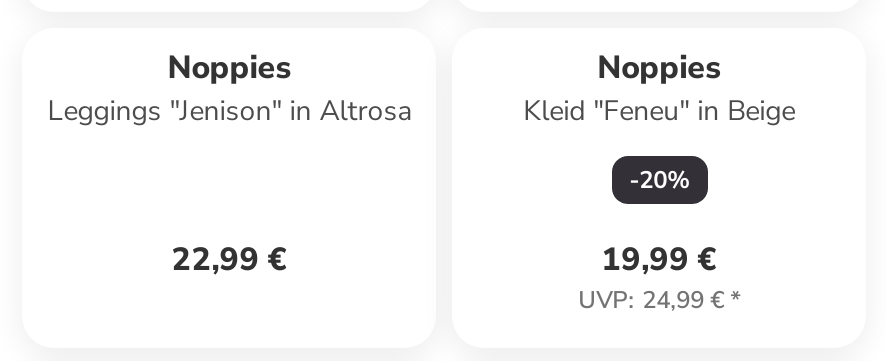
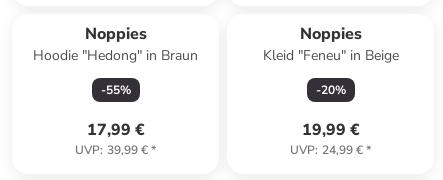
[48,92,412,282] Leggings "Jenison" in Altrosa | 22,99 € -> [33,46,198,158] Hoodie "Hedong" in Braun | -55% | 17,99 € | UVP: 39,99 €*

